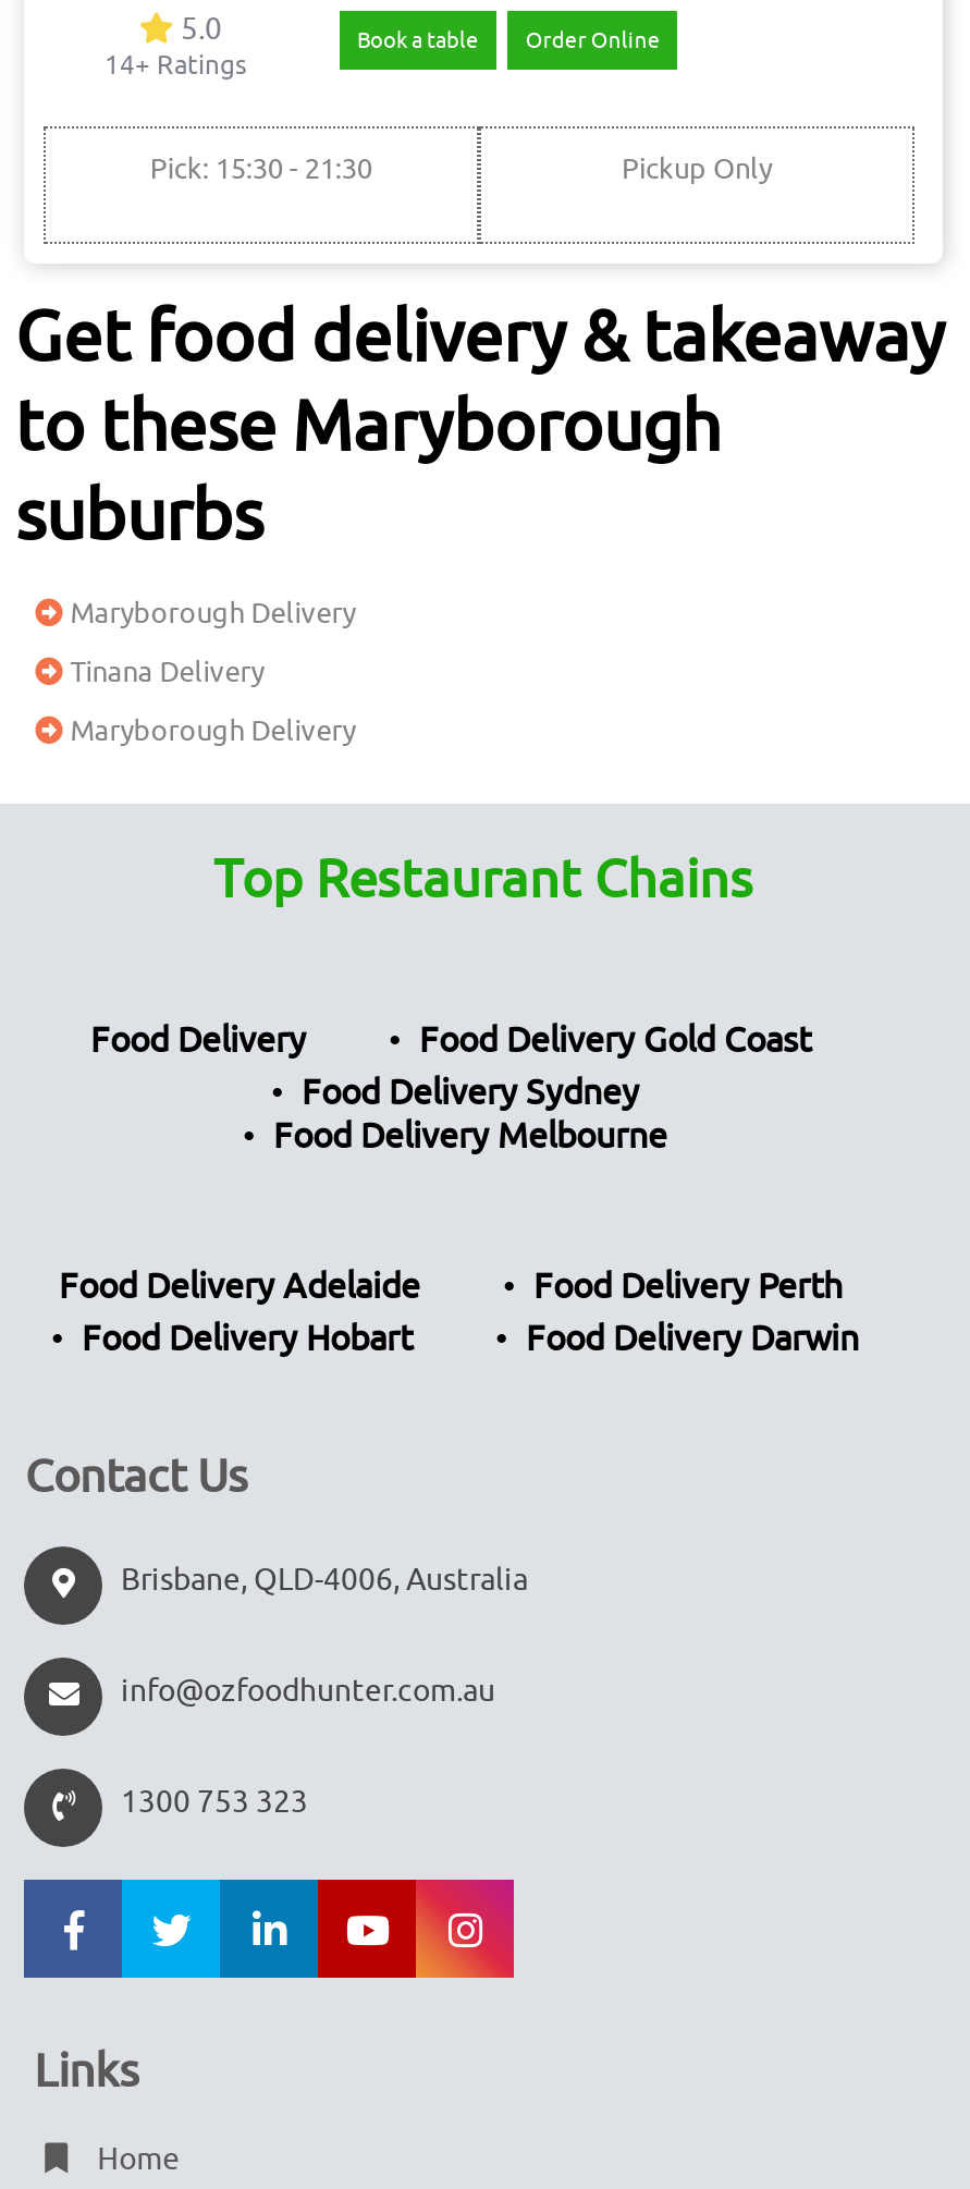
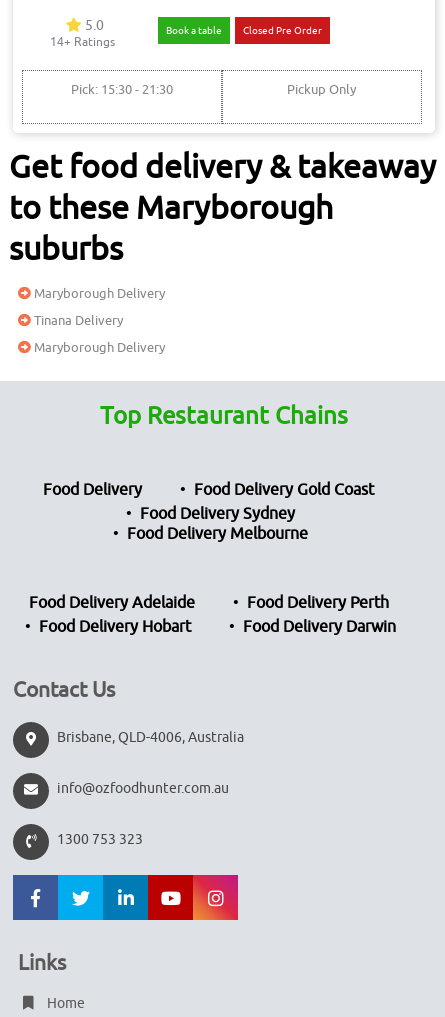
[526,26,661,54] Order Online -> [243,24,322,37] Closed Pre Order

